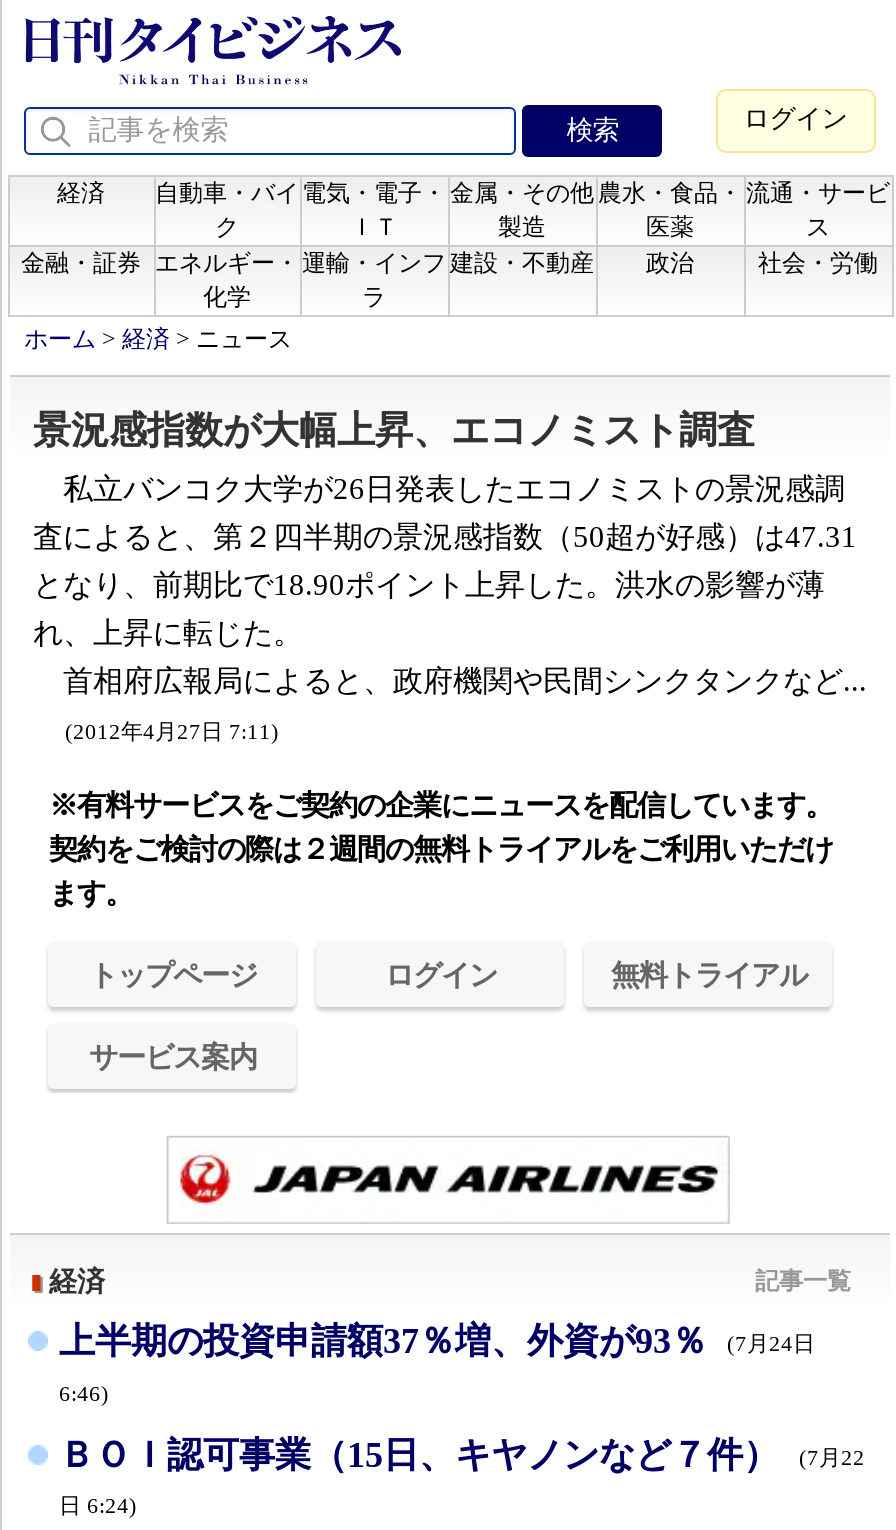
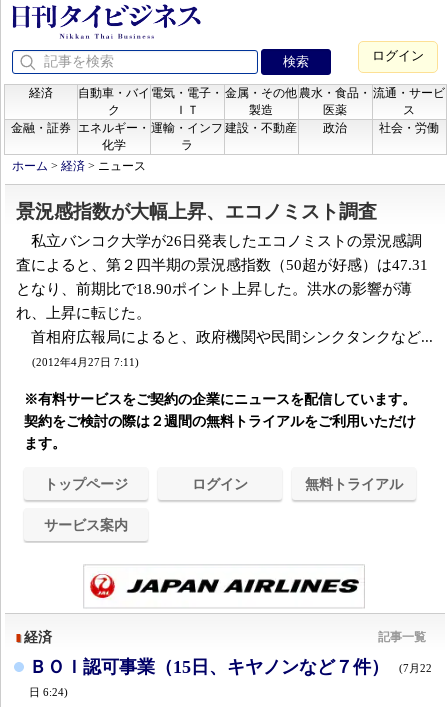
[59,1321,815,1404] 上半期の投資申請額37％増、外資が93％ | (7月24日 | 6:46) -> none

